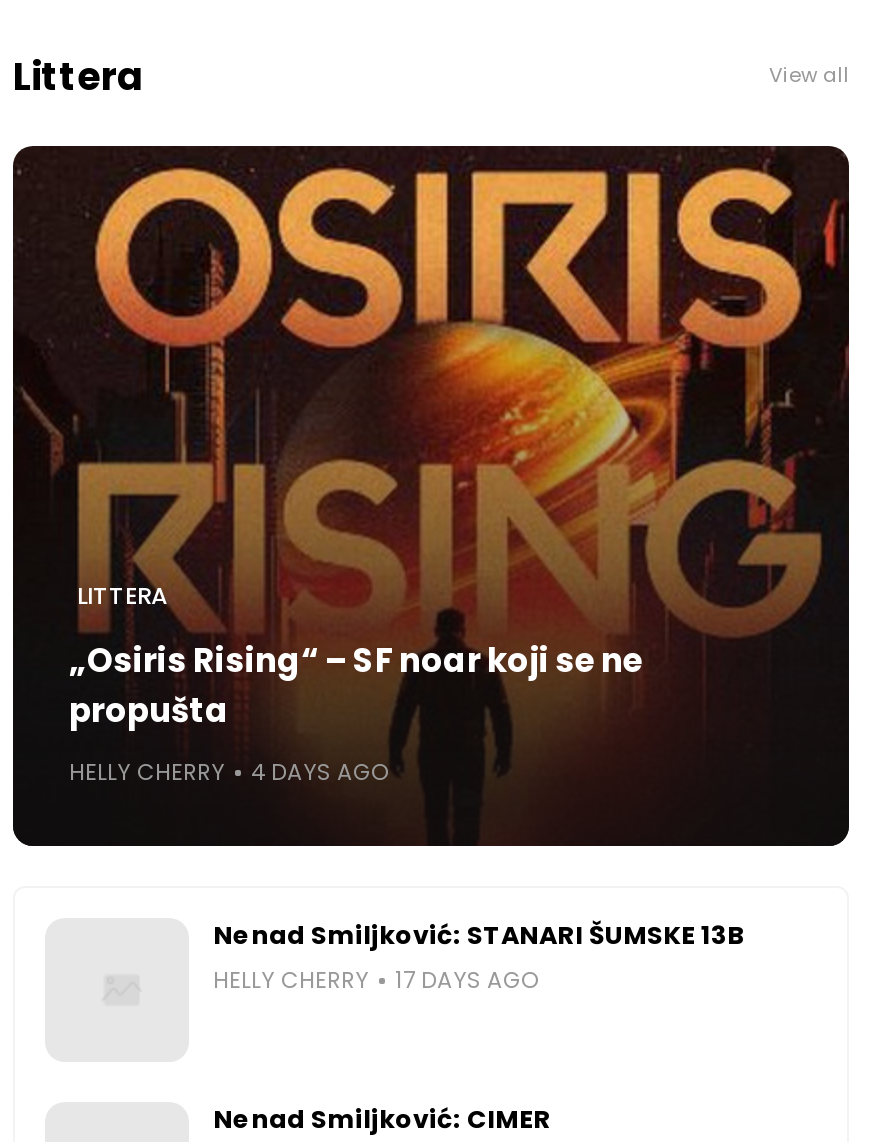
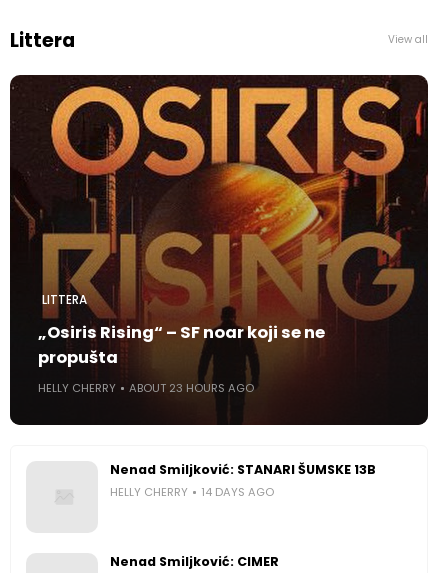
[251,755,389,787] 4 DAYS AGO -> [129,380,254,396] ABOUT 23 HOURS AGO
[213,963,539,995] HELLY CHERRY 17 DAYS AGO -> [110,484,274,500] HELLY CHERRY 14 DAYS AGO

